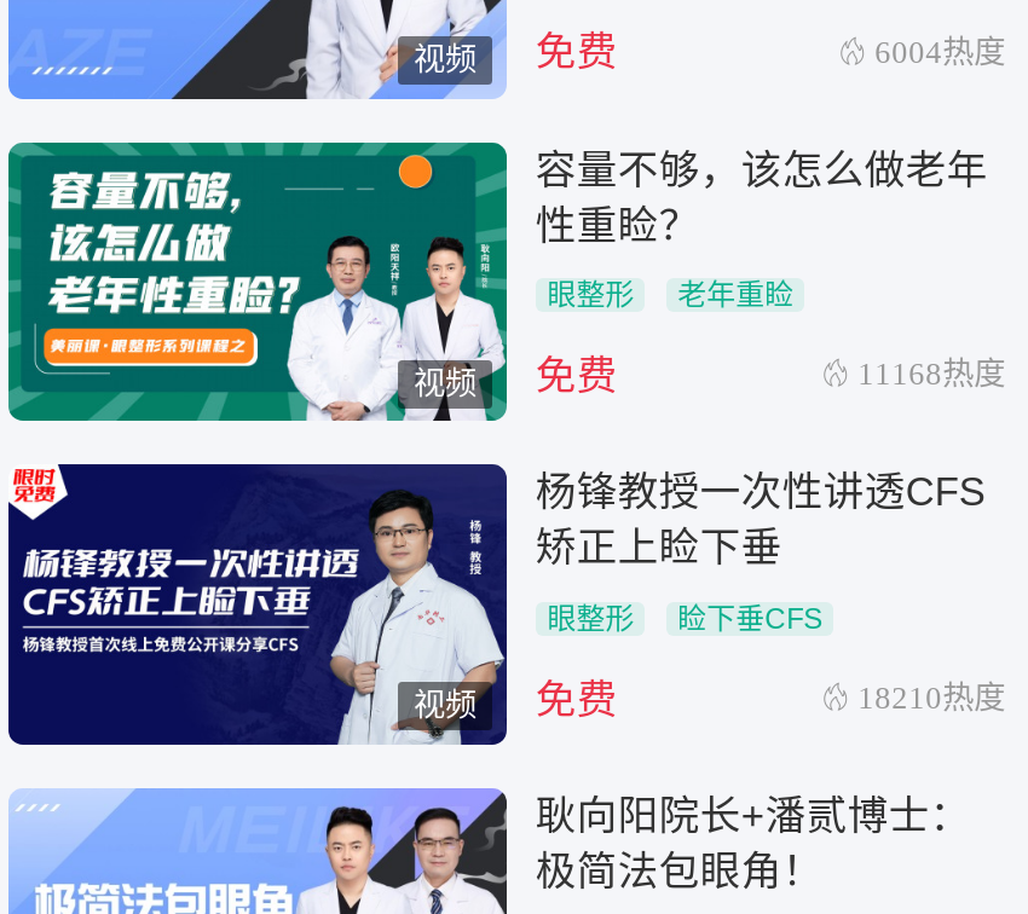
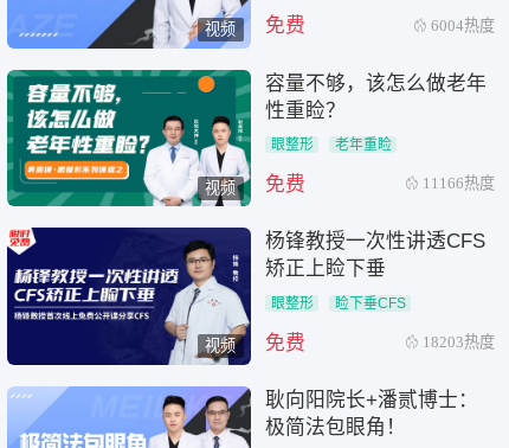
[850,359,1005,390] 11168热度 -> [419,176,495,191] 11166热度
[850,682,1005,714] 18210热度 -> [419,334,495,350] 18203热度

